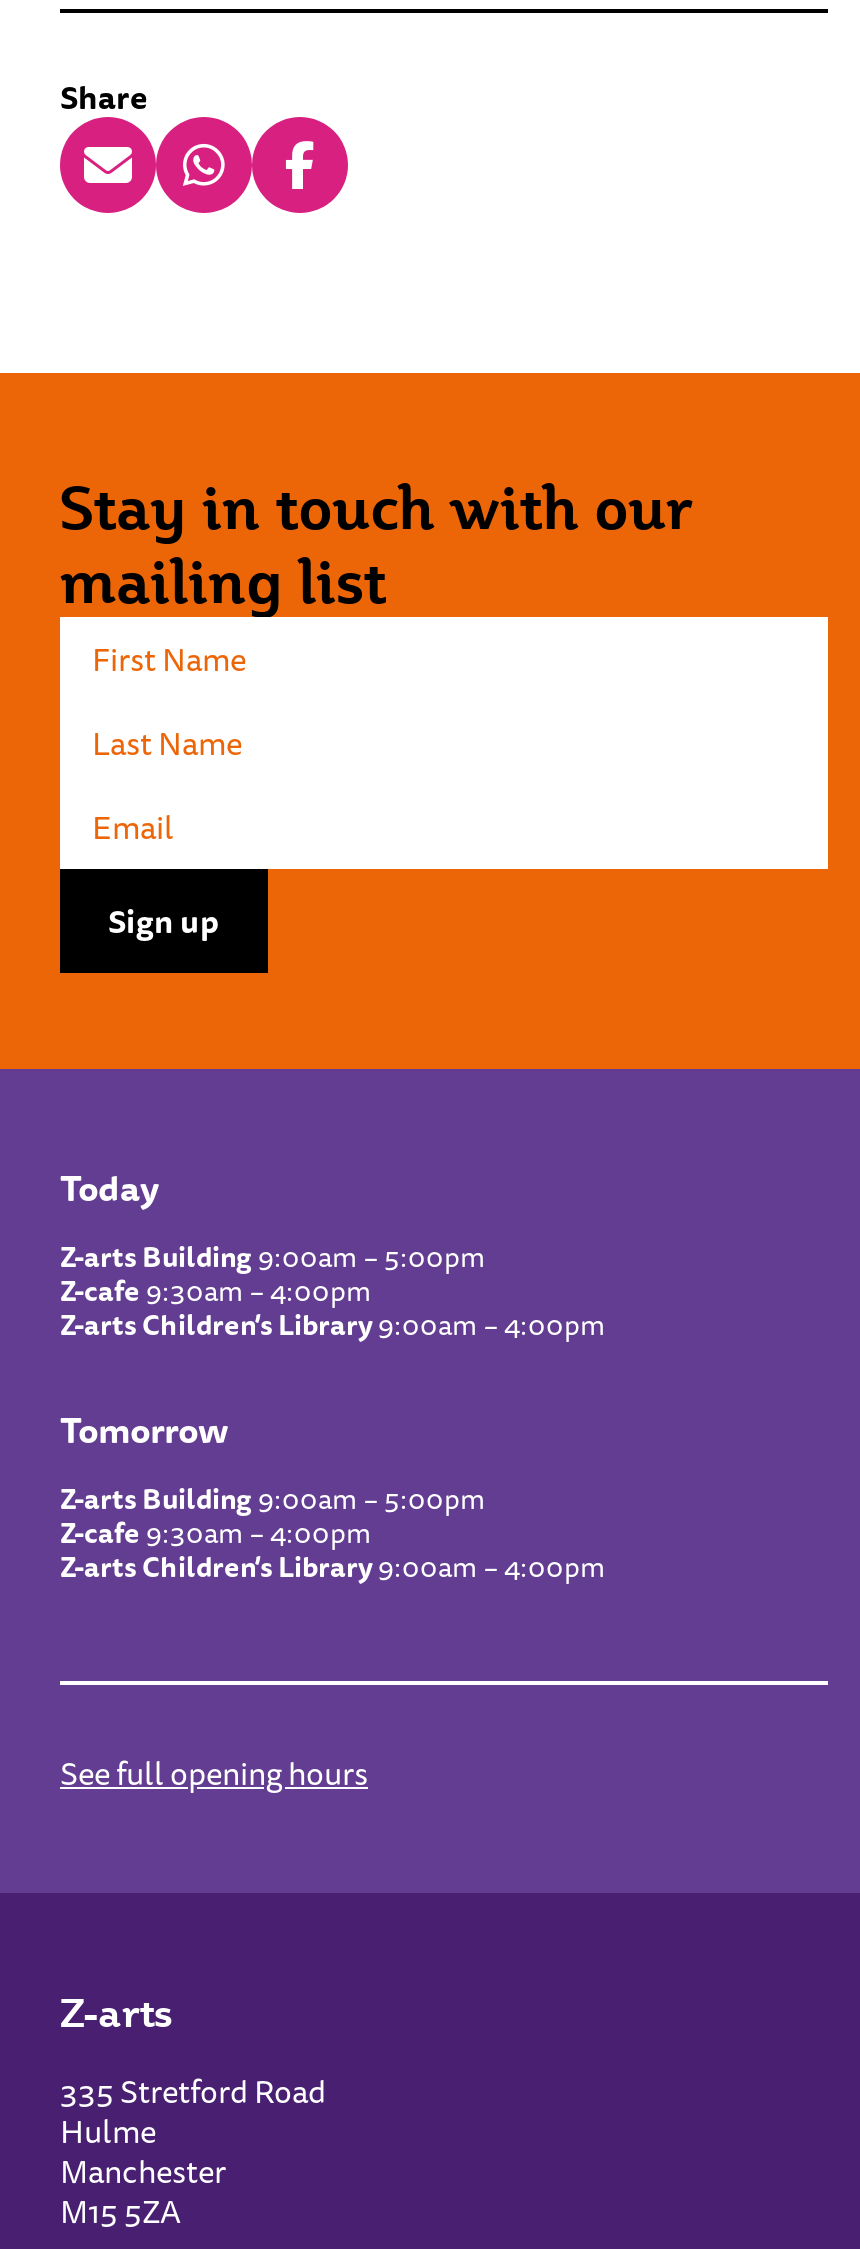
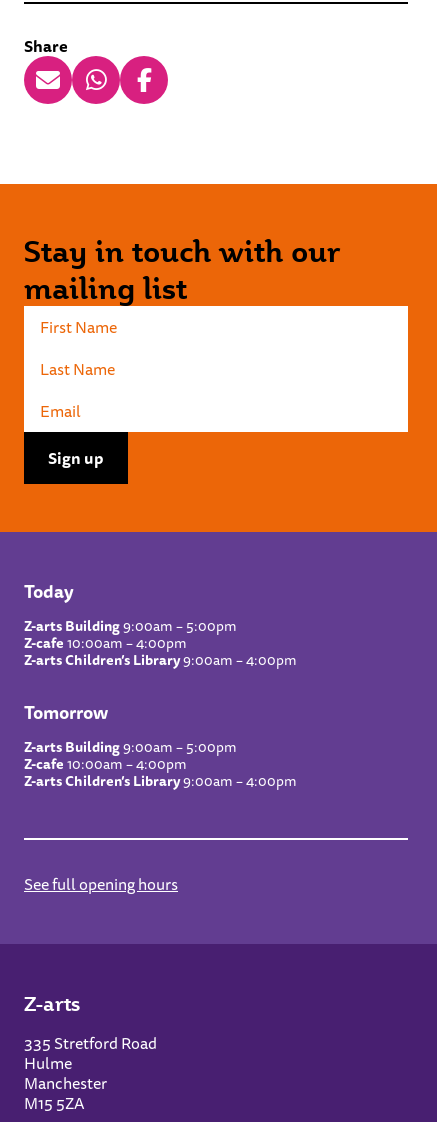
[60,1269,372,1313] Z-cafe 9:30am – 4:00pm -> [24,632,187,654] Z-cafe 10:00am – 4:00pm
[60,1511,372,1555] Z-cafe 9:30am – 4:00pm -> [24,753,187,775] Z-cafe 10:00am – 4:00pm

